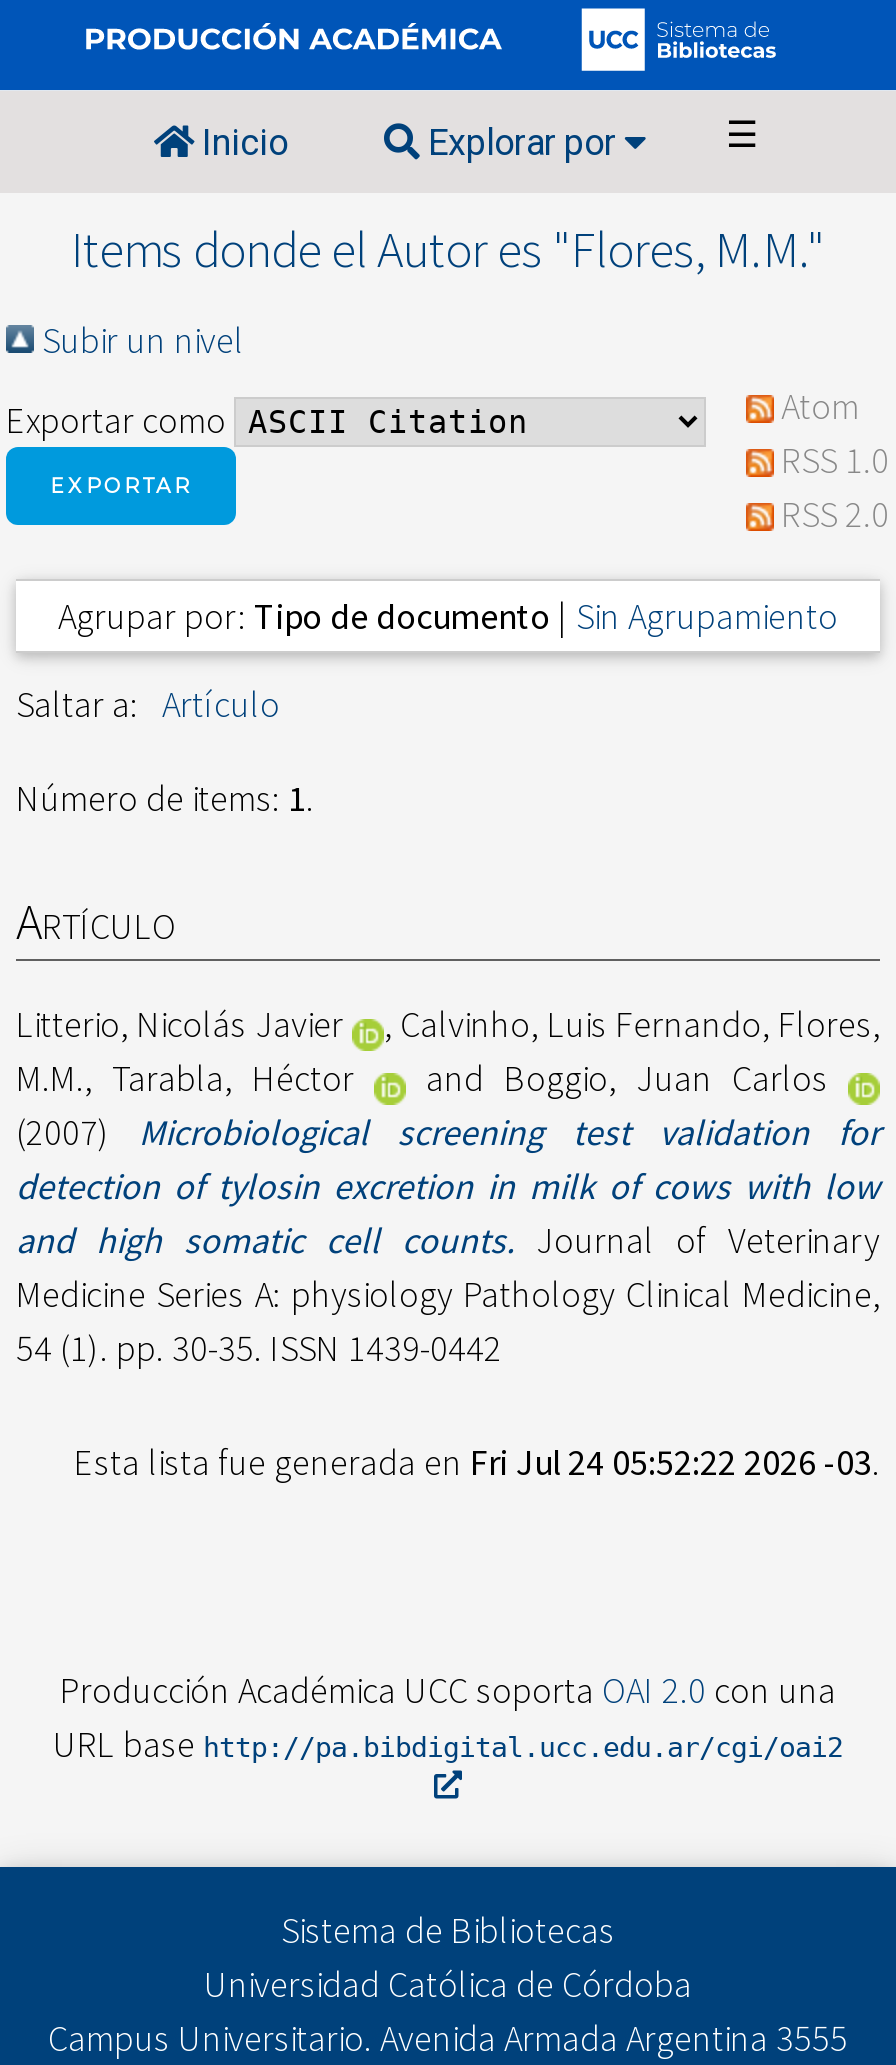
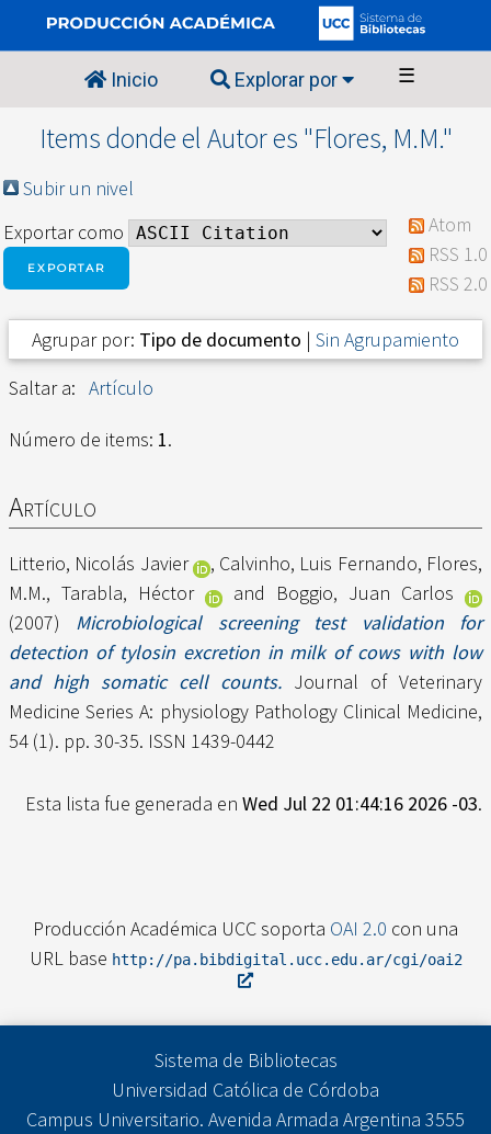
[74,1440,880,1486] Esta lista fue generada en Fri Jul 24 05:52:22 2026 -03. -> [25,791,482,816] Esta lista fue generada en Wed Jul 22 01:44:16 2026 -03.

